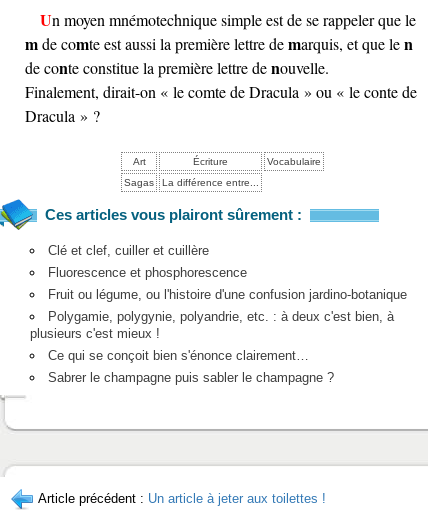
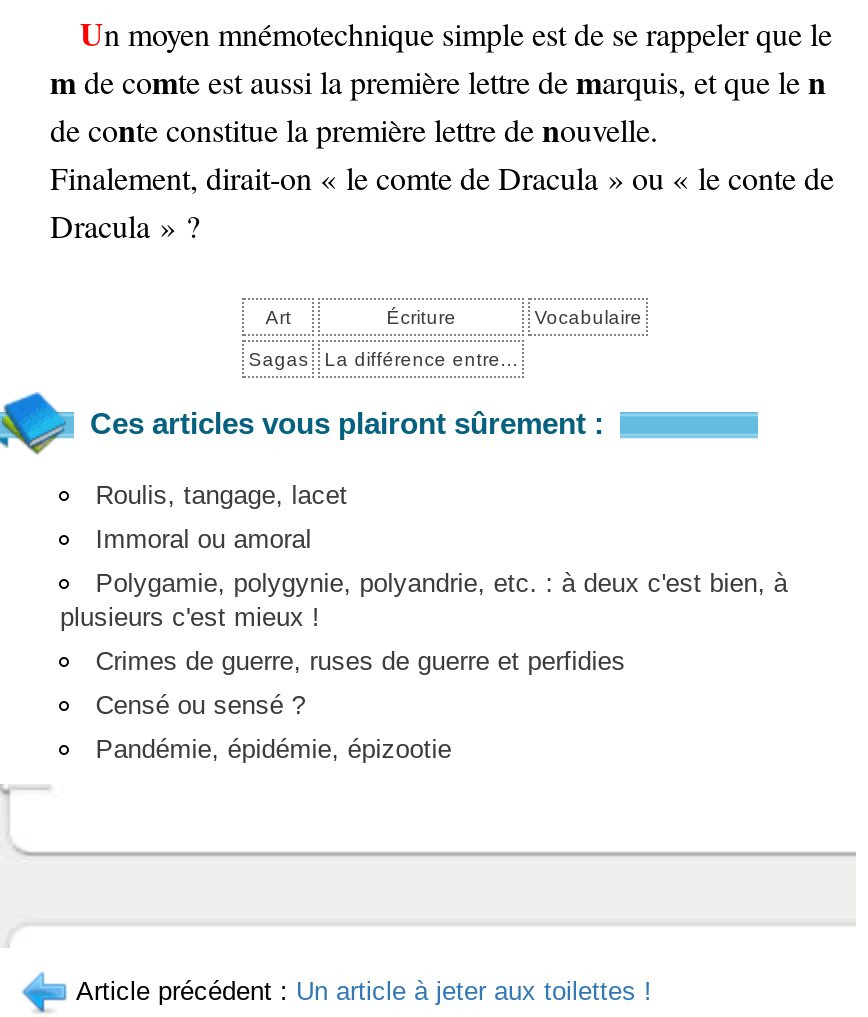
[48,243,407,302] Clé et clef, cuiller et cuillère | Fluorescence et phosphorescence | Fruit ou légume, ou l'histoire d'une confusion jardino-botanique -> [96,479,348,553] Roulis, tangage, lacet | Immoral ou amoral
moved [30,309,394,341] -> [60,567,788,631]: Polygamie, polygynie, polyandrie, etc. : à deux c'est bien, à | plusieurs c'est mieux !
[48,348,334,385] Ce qui se conçoit bien s'énonce clairement… | Sabrer le champagne puis sabler le champagne ? -> [96,645,626,763] Crimes de guerre, ruses de guerre et perfidies | Censé ou sensé ? | Pandémie, épidémie, épizootie

